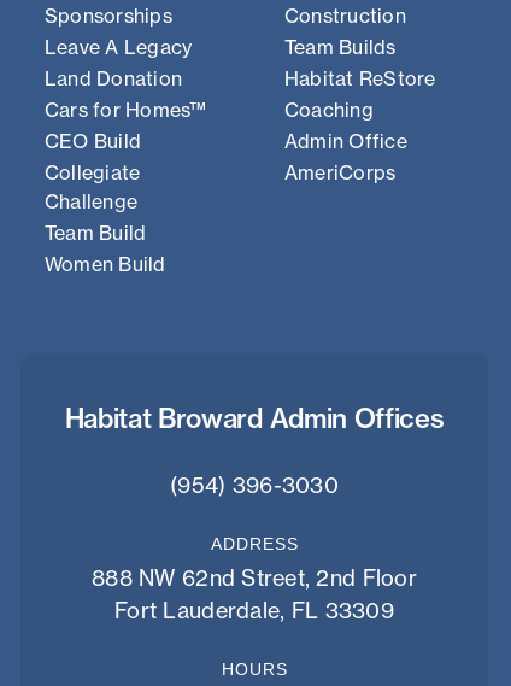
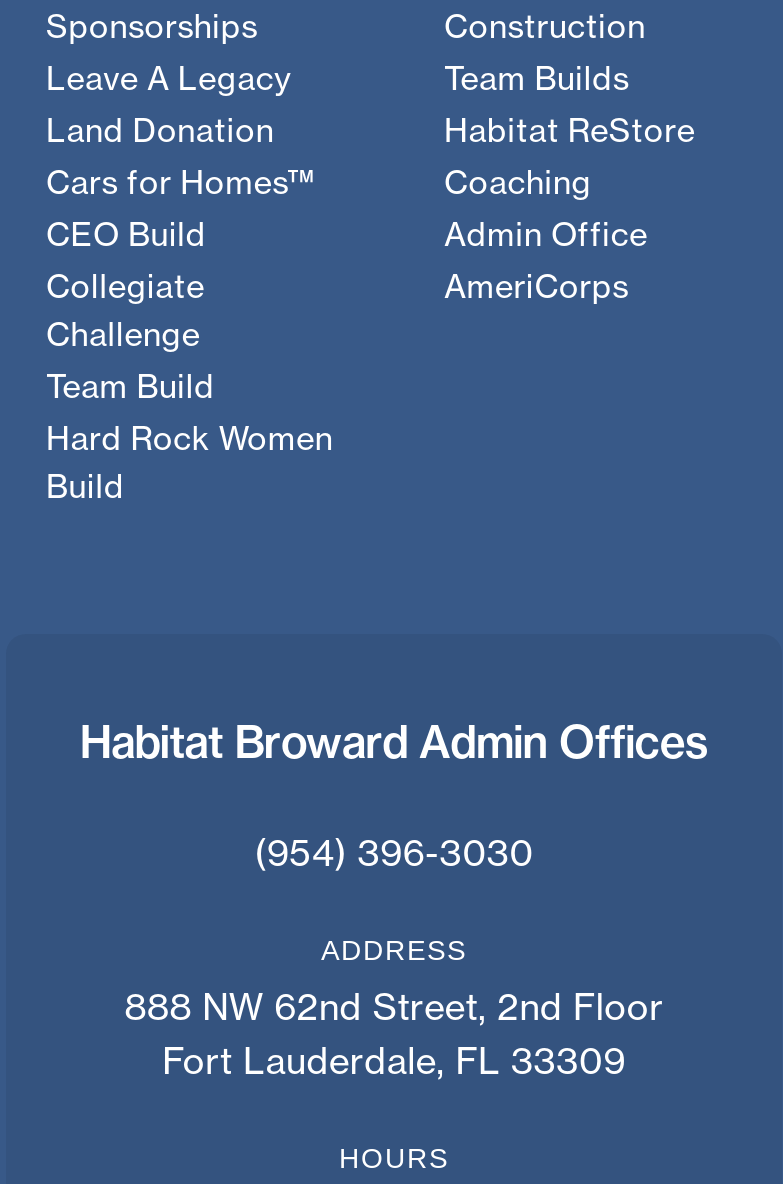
[45,252,166,277] Women Build -> [46,419,333,507] Hard Rock Women | Build

